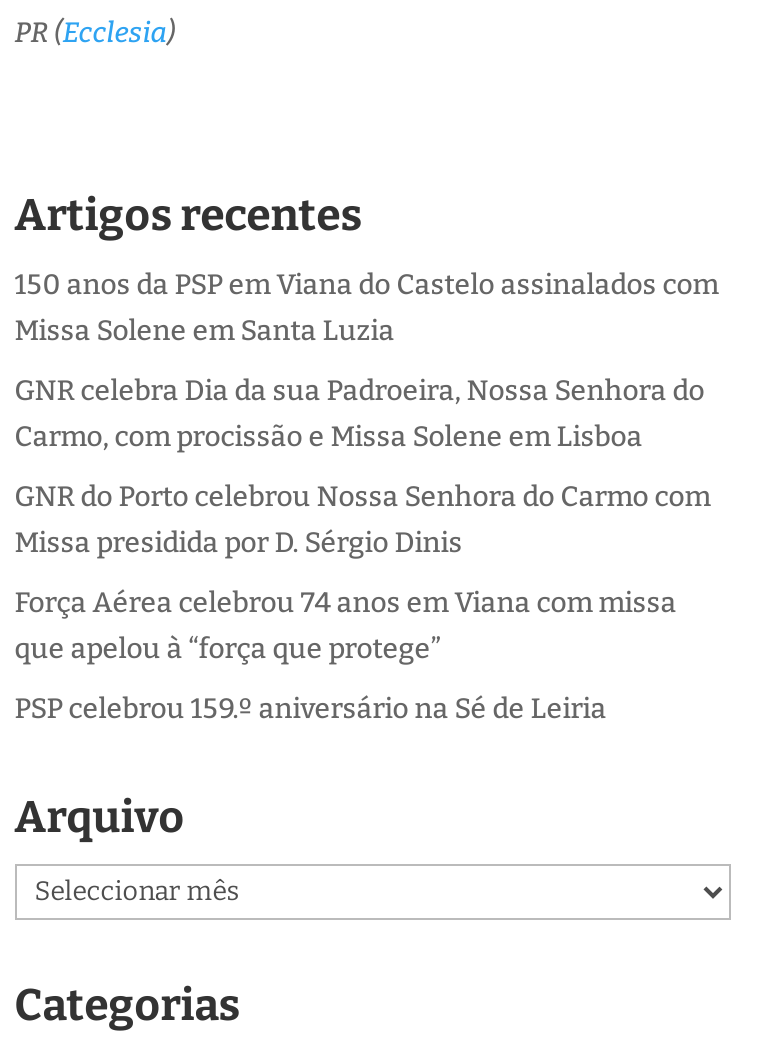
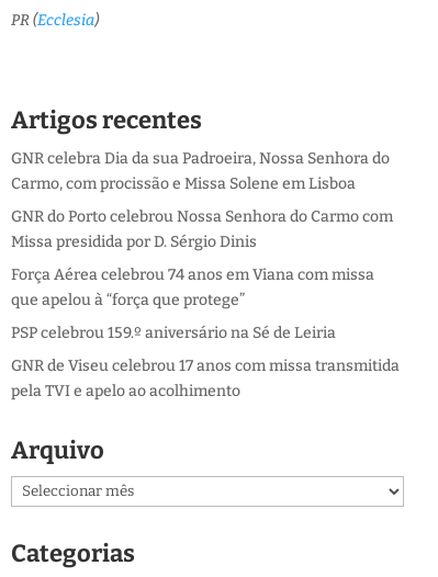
[15,268,719,348] 150 anos da PSP em Viana do Castelo assinalados com | Missa Solene em Santa Luzia -> none
moved [15,374,711,666] -> [11,149,393,309]: GNR celebra Dia da sua Padroeira, Nossa Senhora do | Carmo, com procissão e Missa Solene em Lisboa | GNR do Porto celebrou Nossa Senhora do Carmo com | Missa presidida por D. Sérgio Dinis | Força Aérea celebrou 74 anos em Viana com missa | que apelou à “força que protege”
none -> [11,356,399,400] GNR de Viseu celebrou 17 anos com missa transmitida | pela TVI e apelo ao acolhimento

